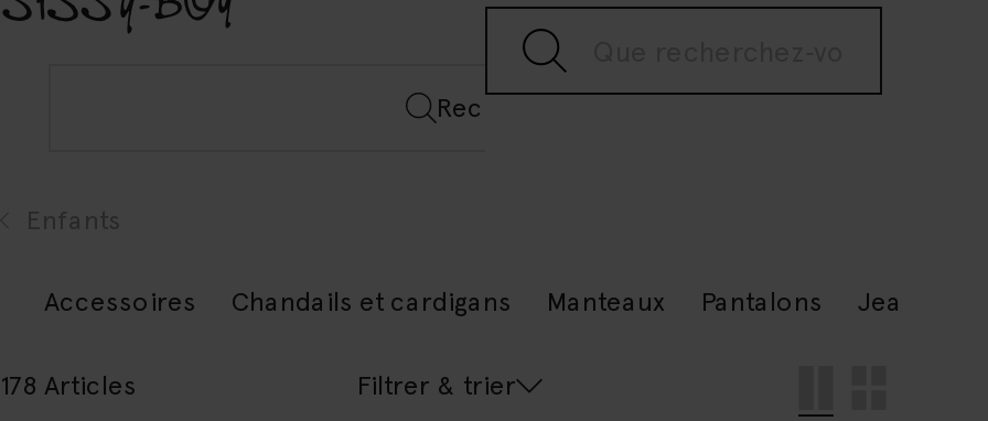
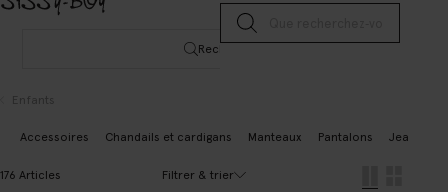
[0,370,137,401] 178 Articles -> [0,168,61,182] 176 Articles

